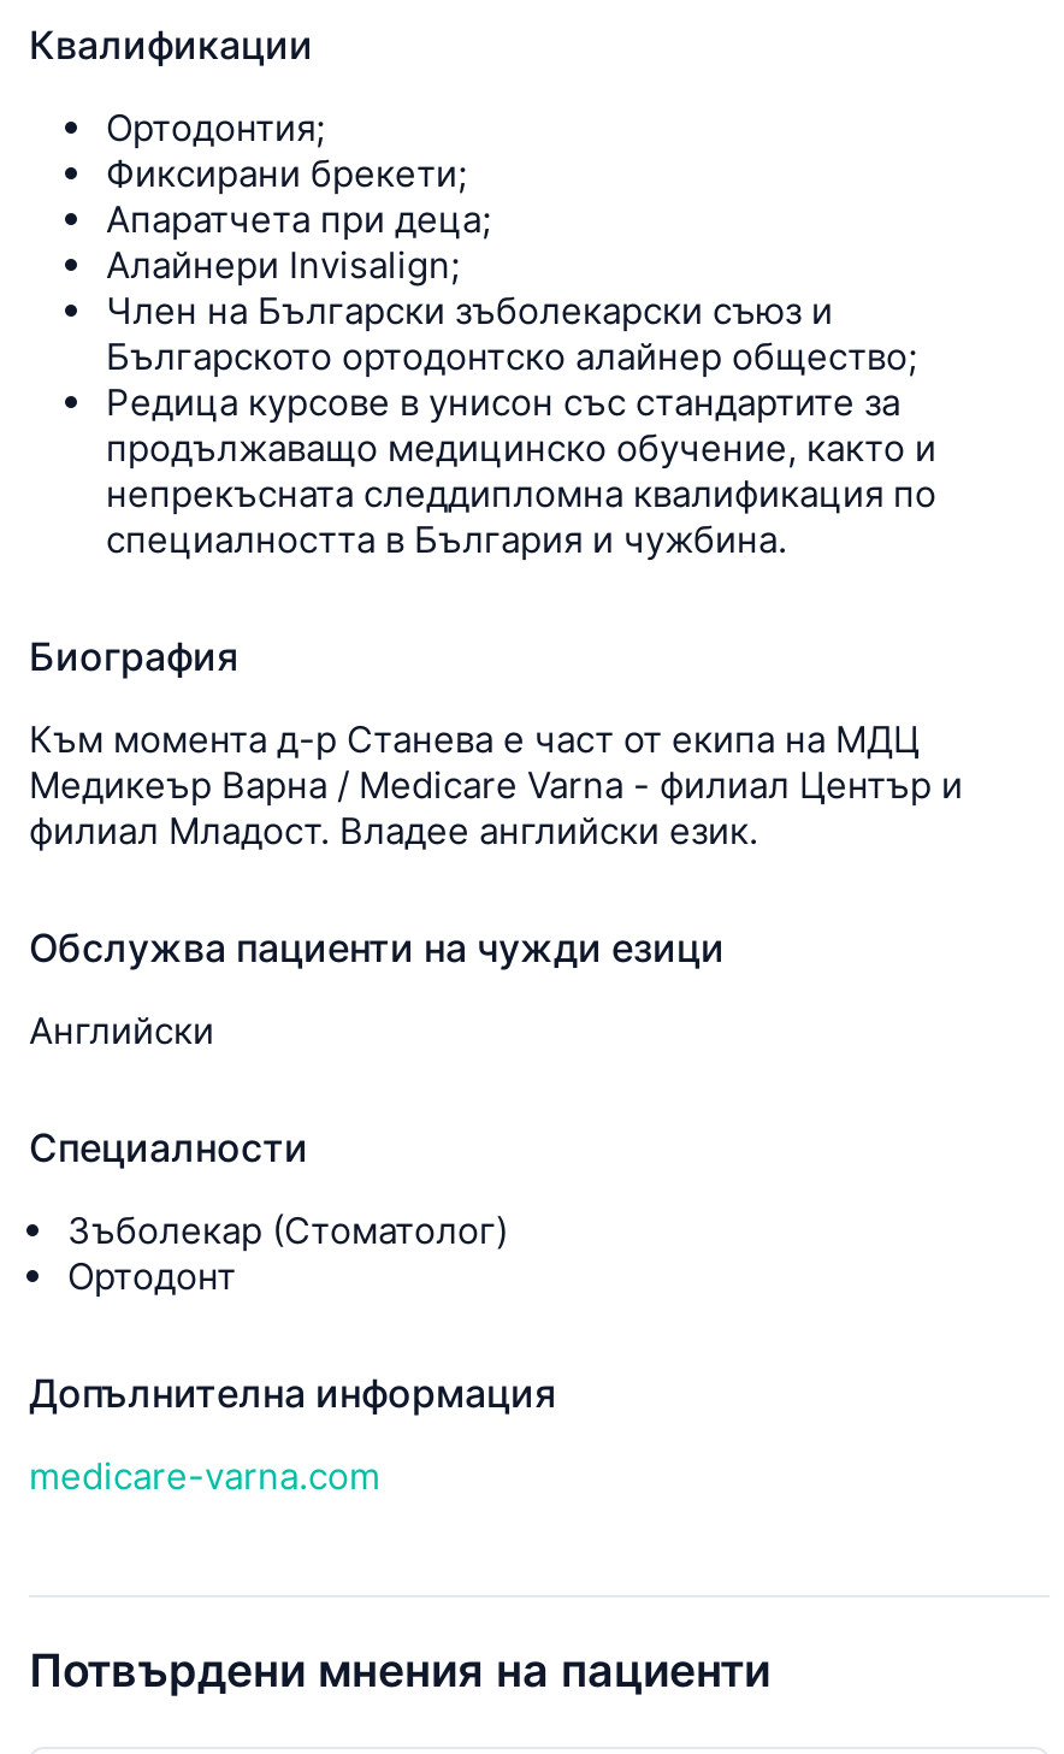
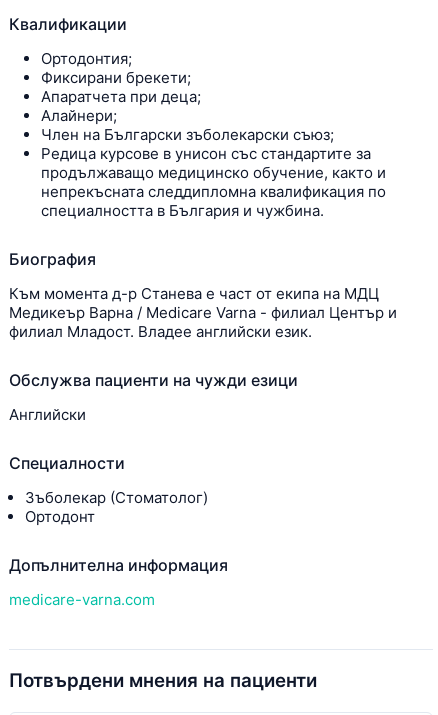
[106,242,917,379] Алайнери Invisalign; | Член на Български зъболекарски съюз и | Българското ортодонтско алайнер общество; -> [41,106,334,144] Алайнери; | Член на Български зъболекарски съюз;

